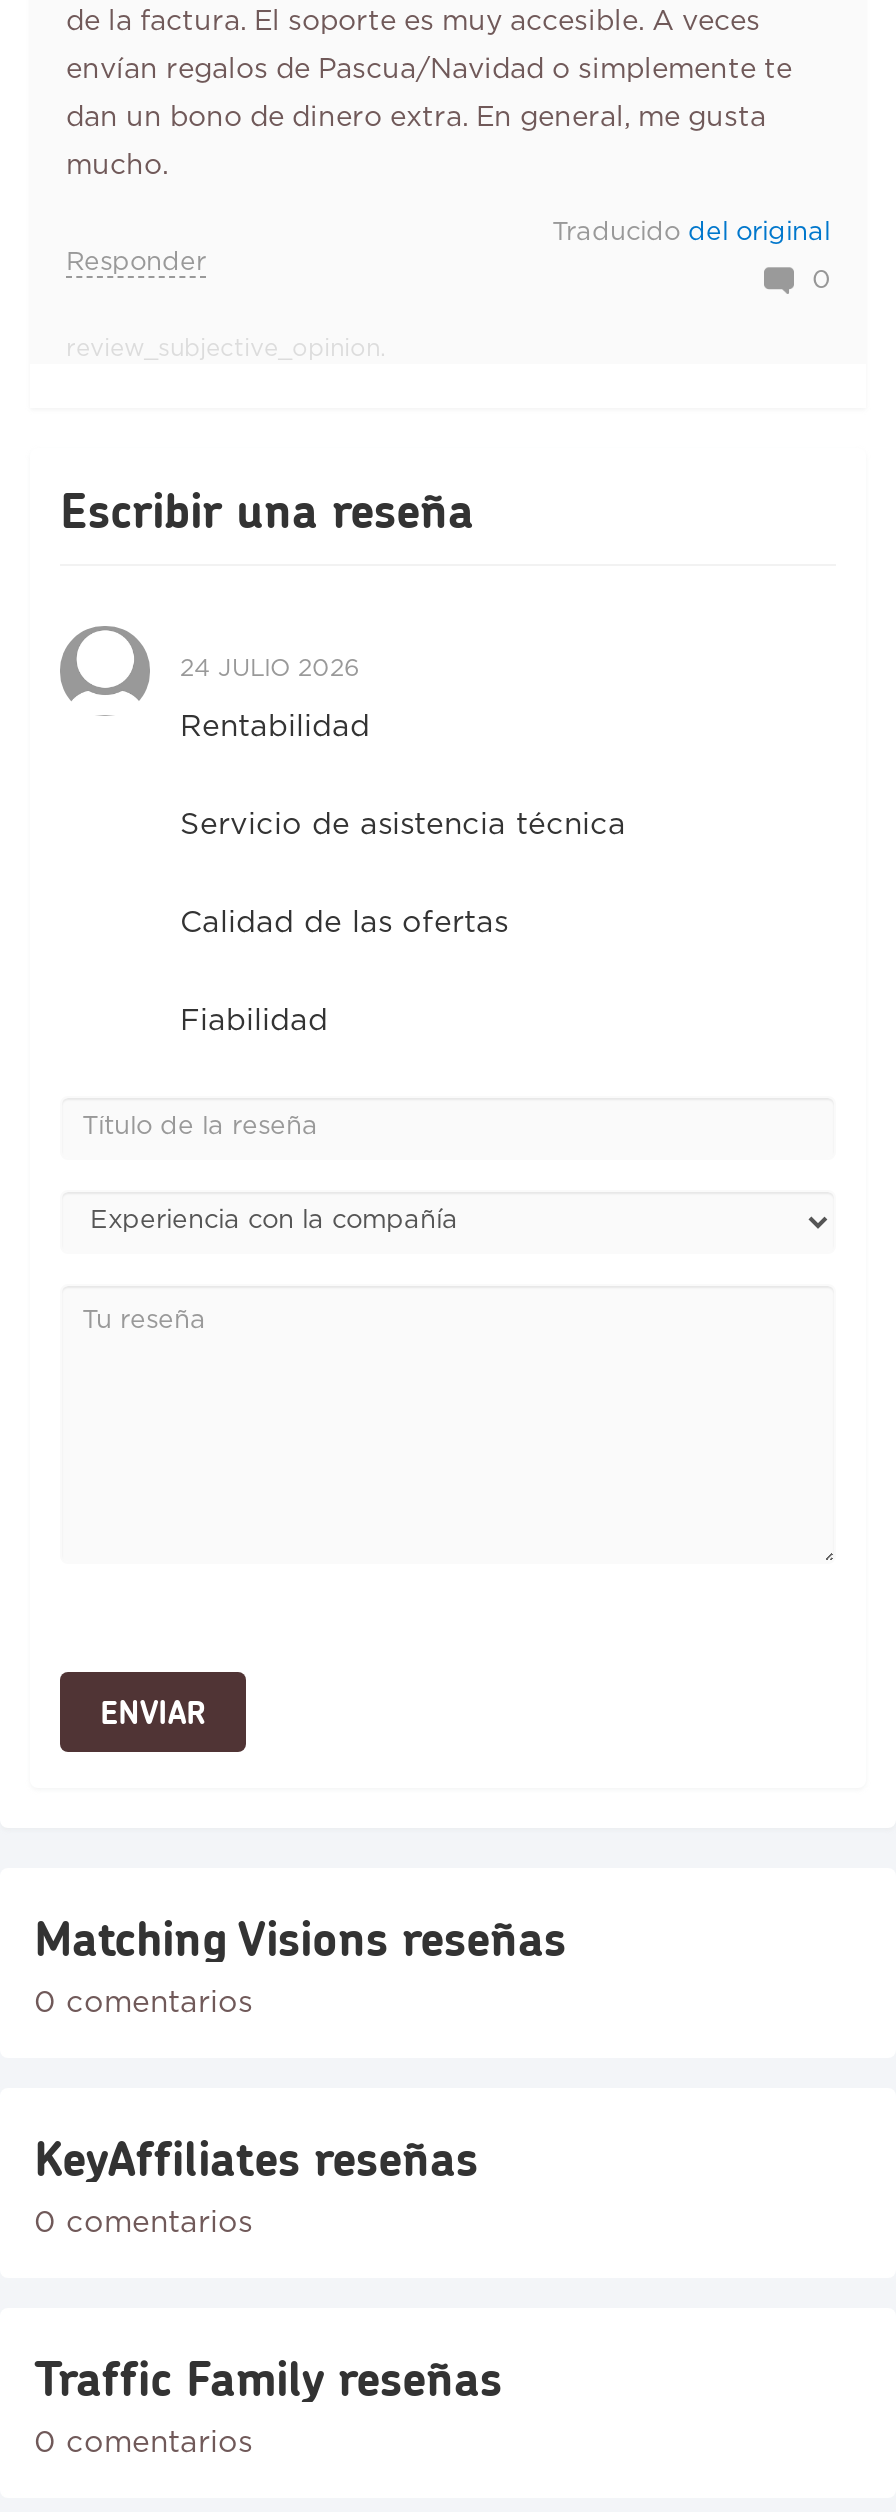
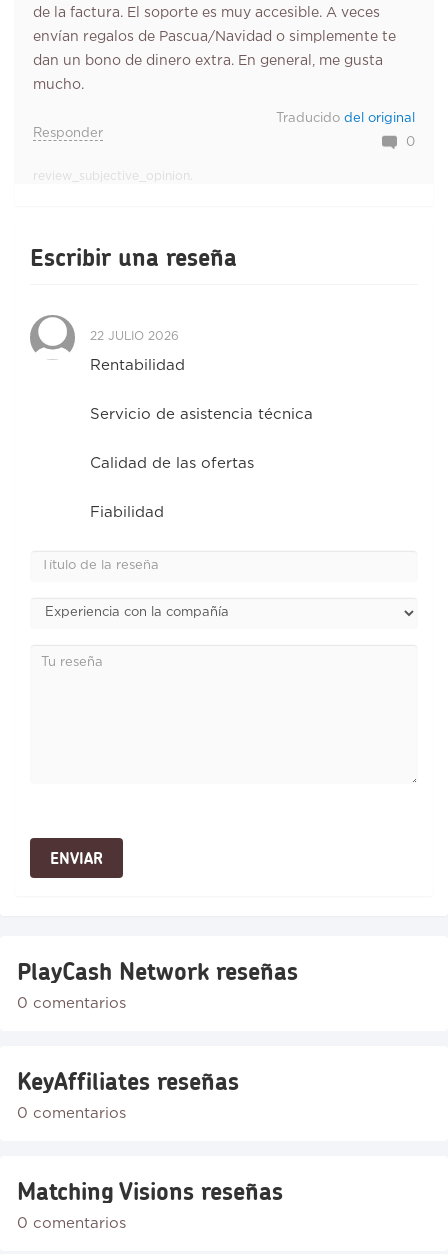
[180,657,360,679] 24 JULIO 2026 -> [90,331,179,342] 22 JULIO 2026
none -> [17,956,298,985] PlayCash Network reseñas
moved [34,1907,566,1965] -> [17,1176,283,1205]: Matching Visions reseñas
[34,2347,502,2405] Traffic Family reseñas -> none

